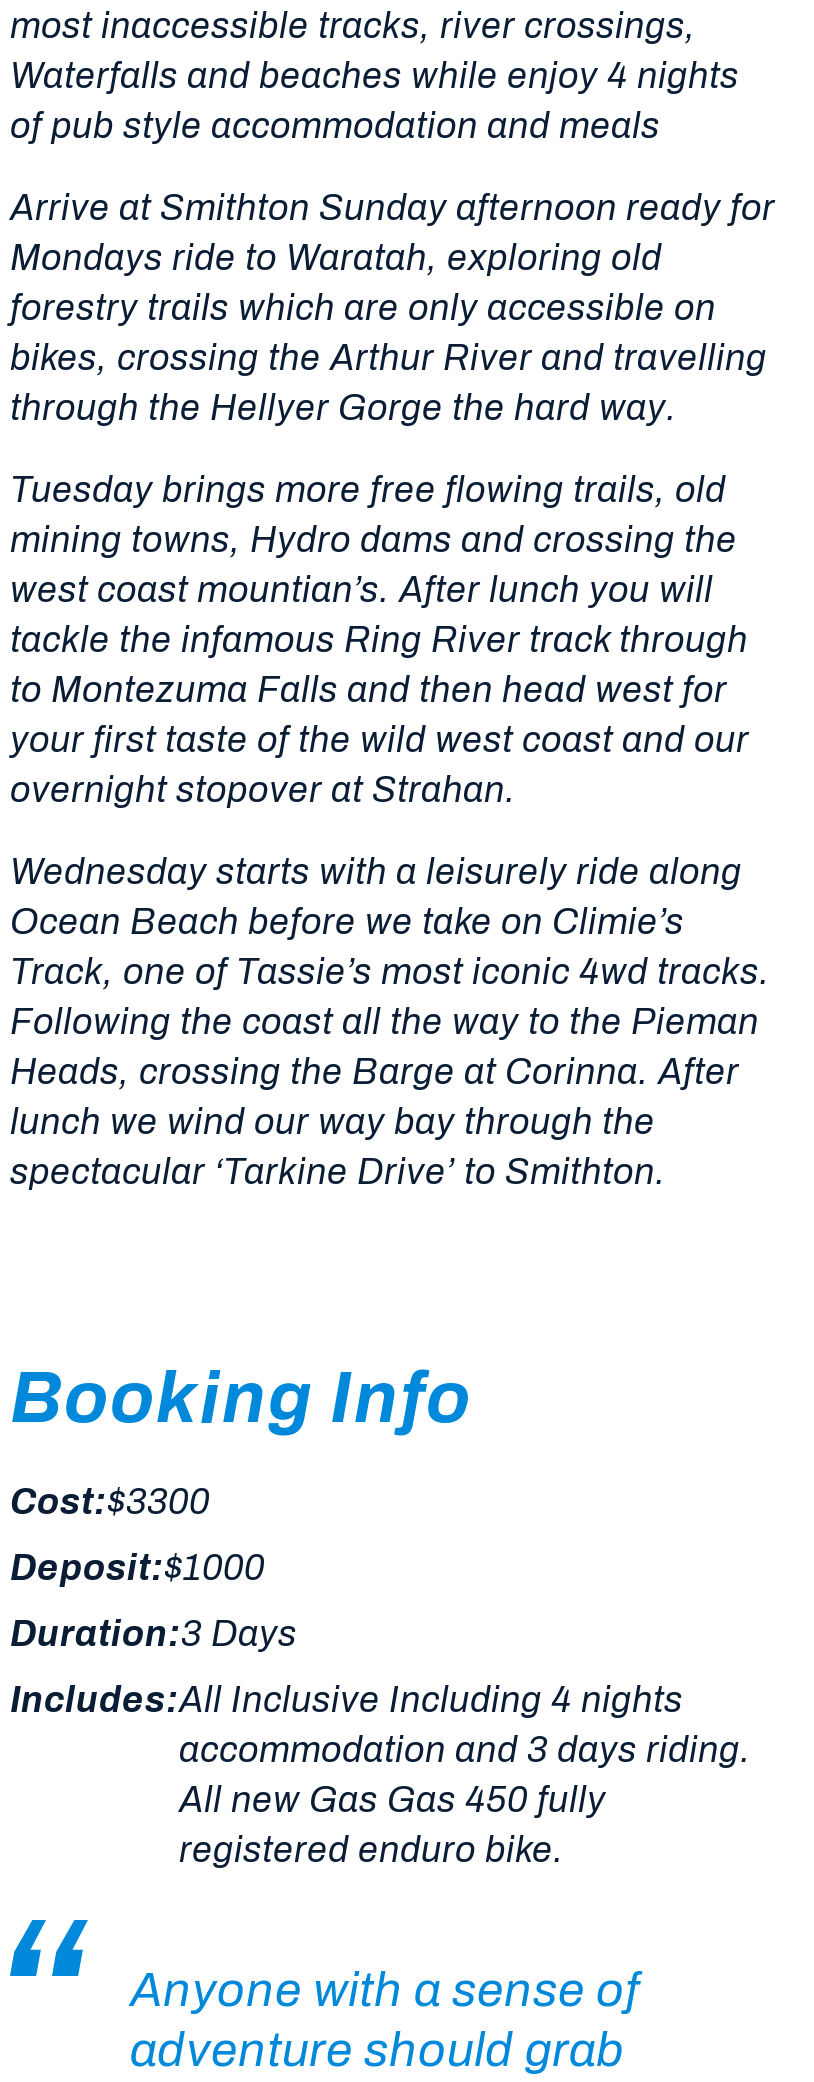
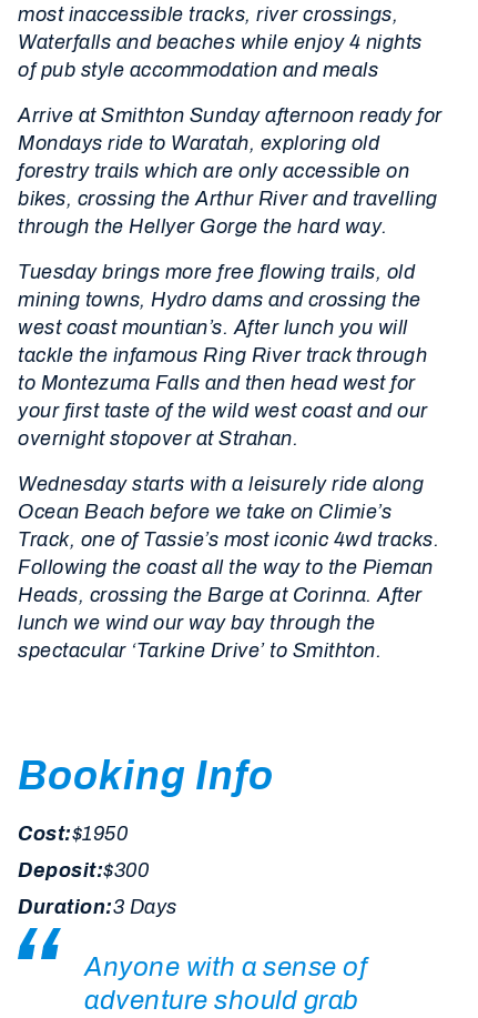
[10,1482,210,1522] Cost:$3300 -> [18,823,128,845] Cost:$1950
[10,1548,265,1588] Deposit:$1000 -> [18,859,149,881] Deposit:$300
[10,1680,751,1870] Includes:All Inclusive Including 4 nights | accommodation and 3 days riding. | All new Gas Gas 450 fully | registered enduro bike. -> none

